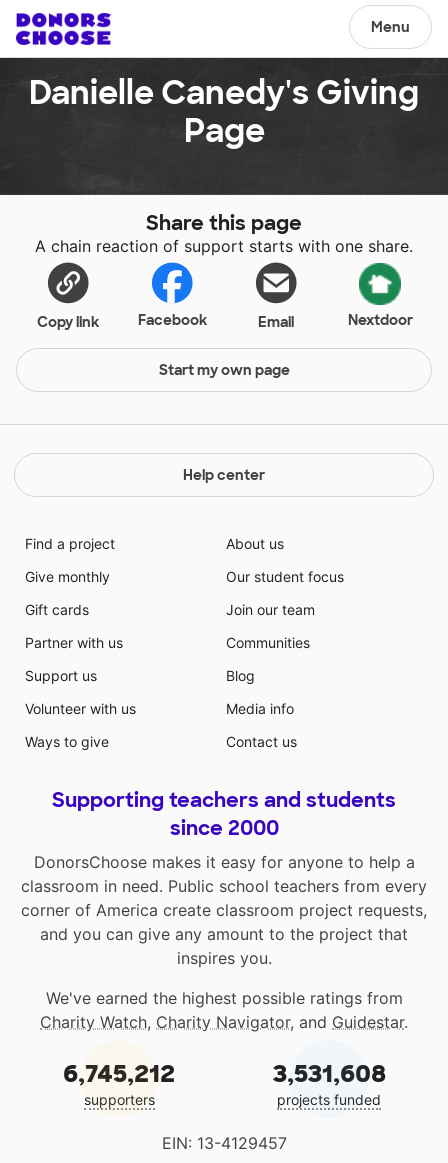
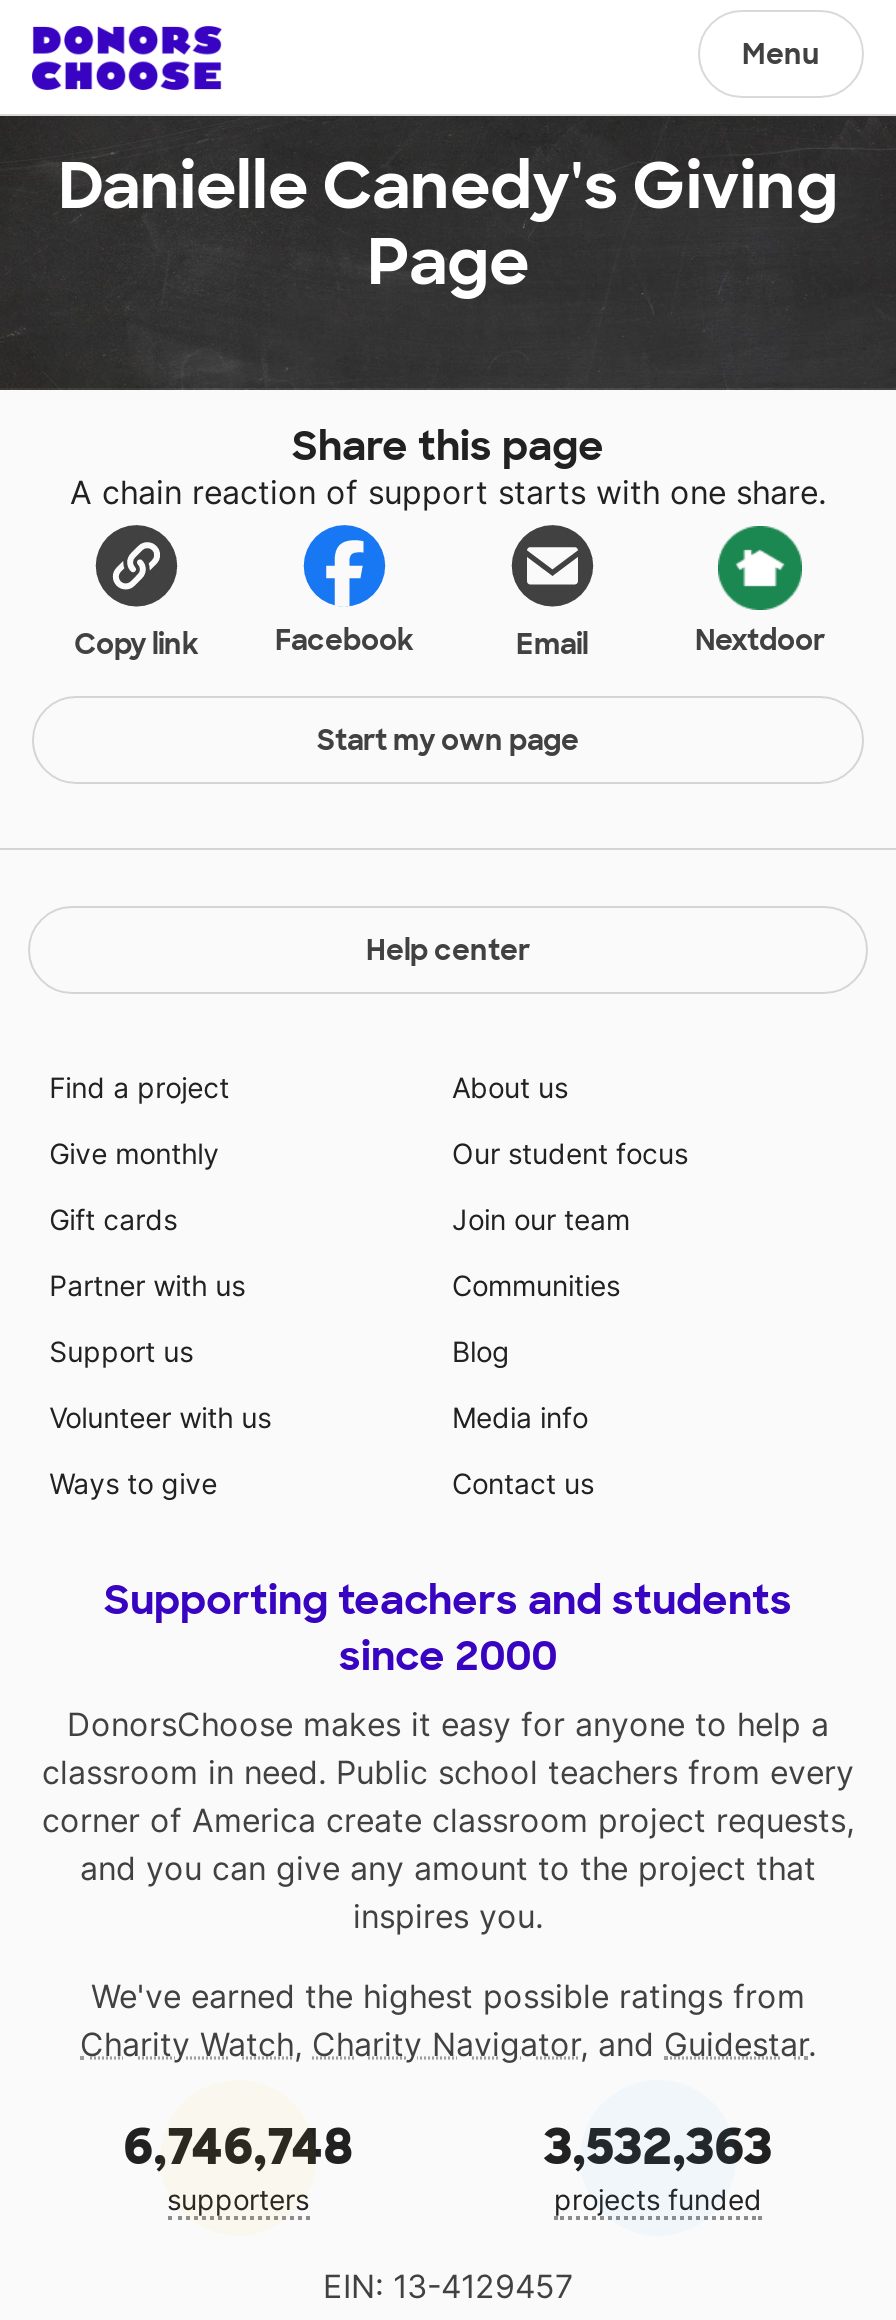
[63,1058,175,1089] 6,745,212 -> [123,2116,353,2178] 6,746,748
[272,1058,385,1089] 3,531,608 -> [544,2116,772,2178] 3,532,363

